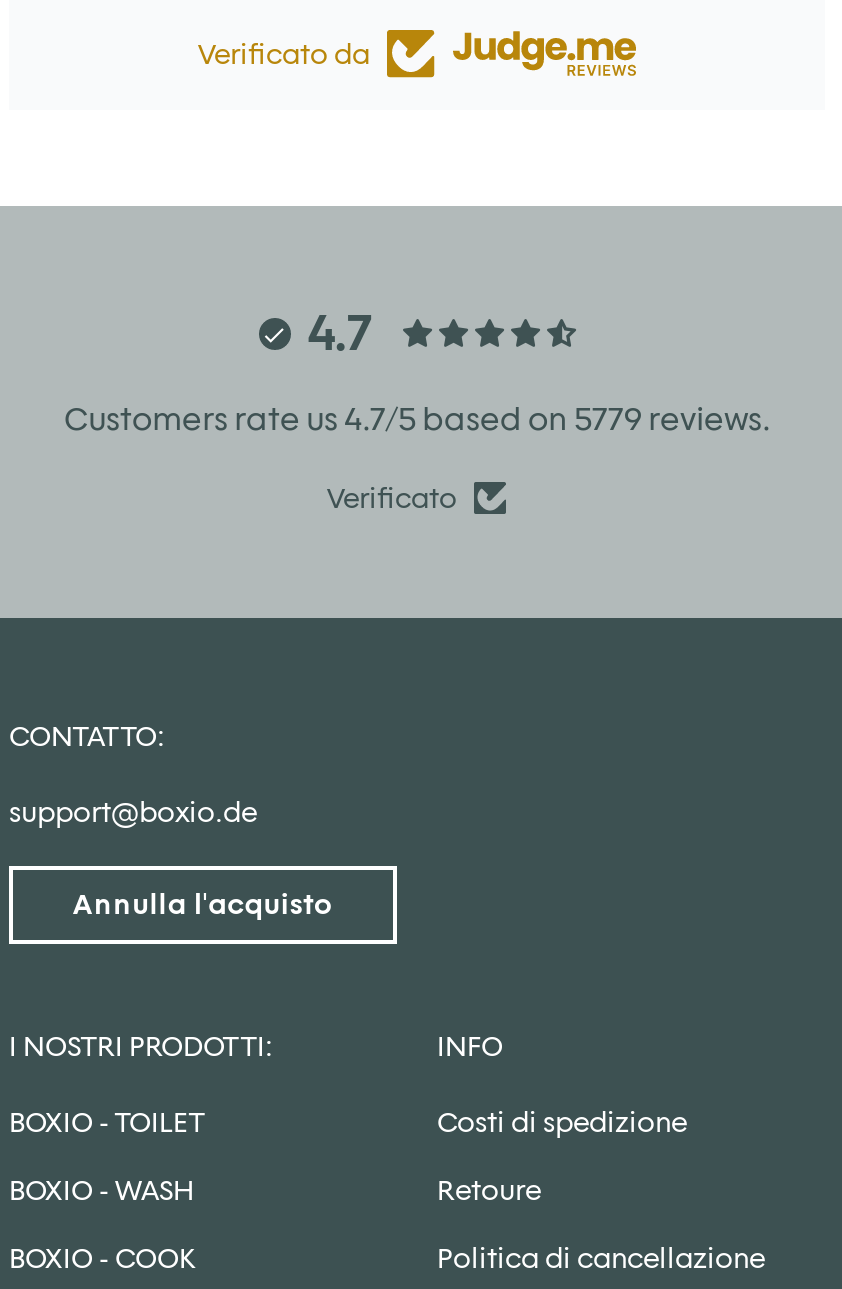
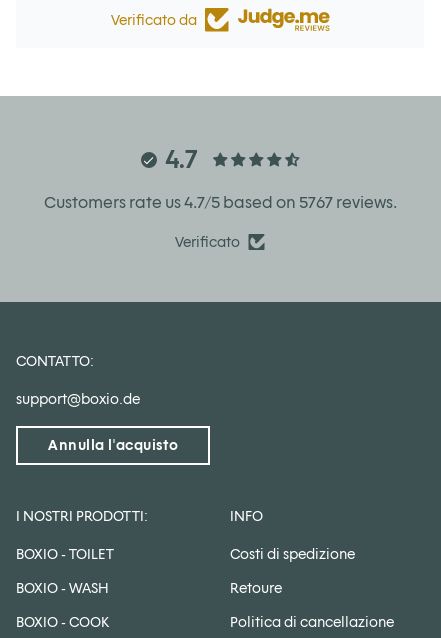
[64,399,770,437] Customers rate us 4.7/5 based on 5779 reviews. -> [43,193,396,212] Customers rate us 4.7/5 based on 5767 reviews.

